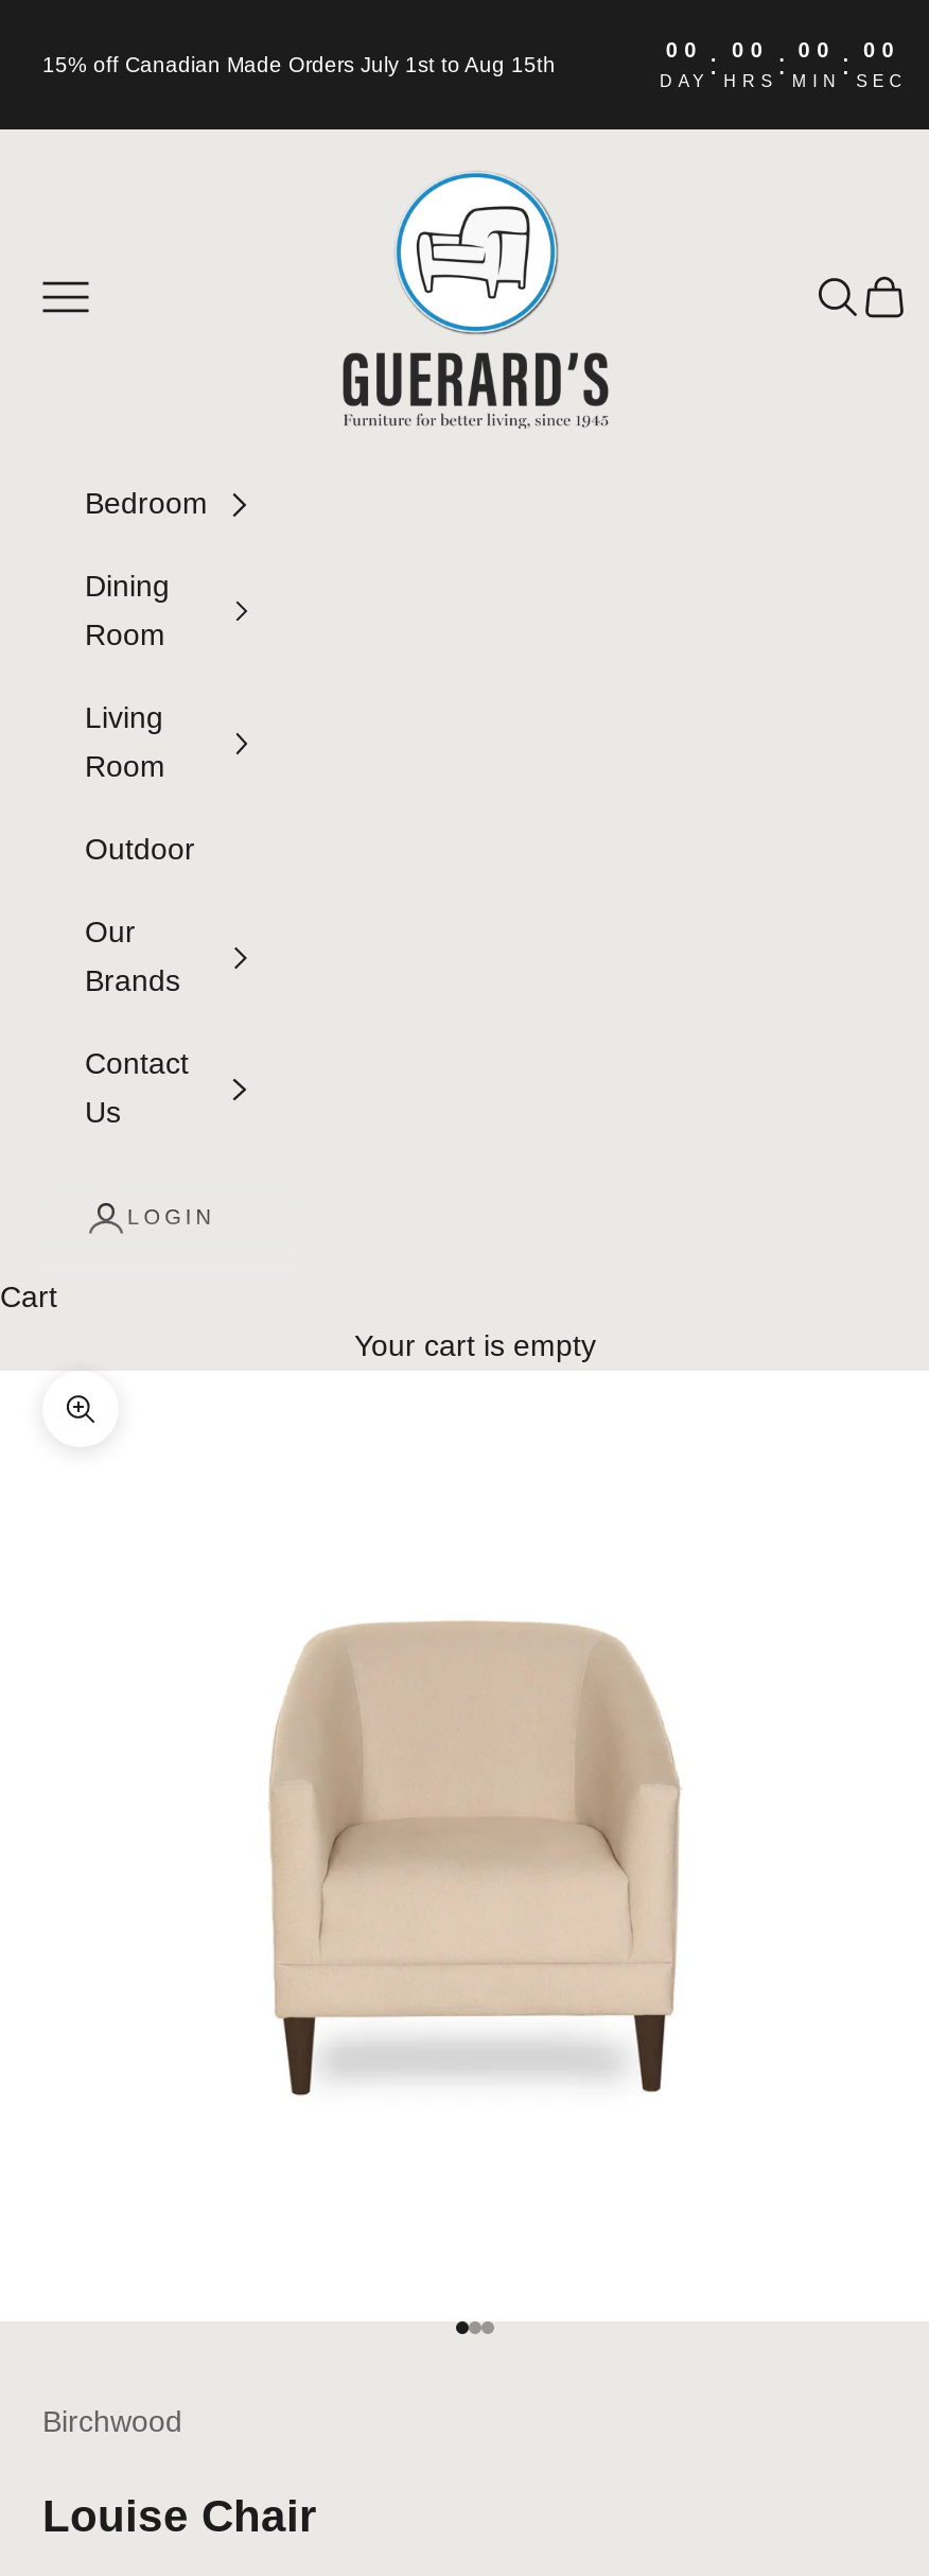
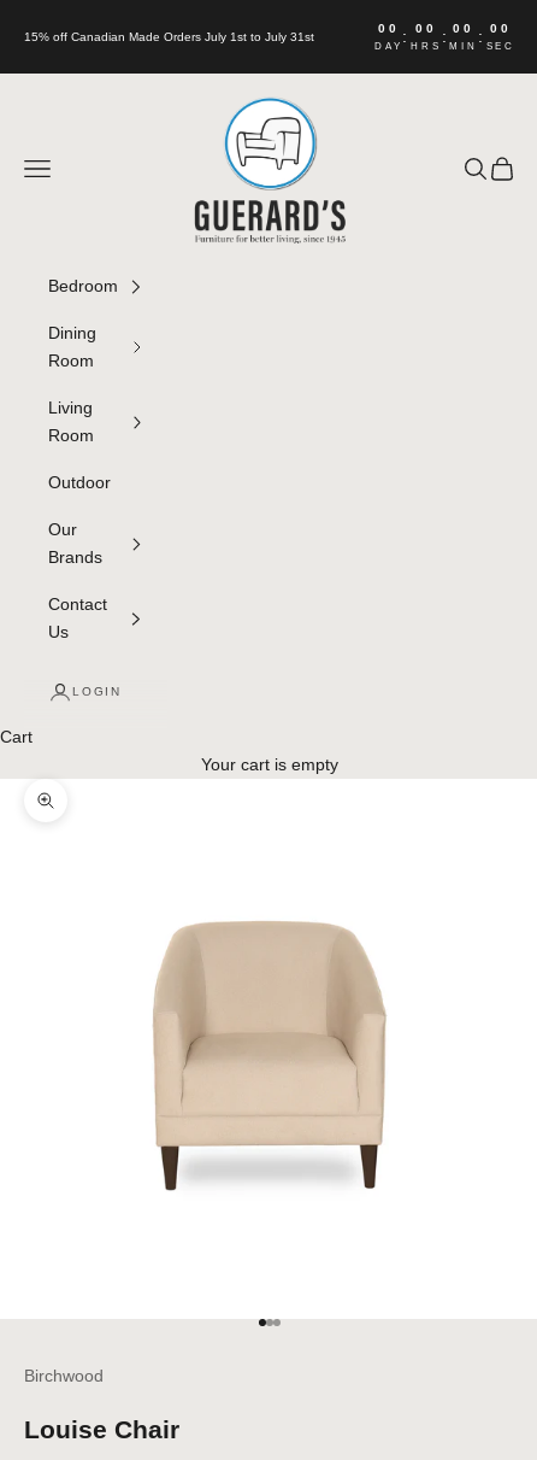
[42,52,556,75] 15% off Canadian Made Orders July 1st to Aug 15th -> [24,30,314,43] 15% off Canadian Made Orders July 1st to July 31st

